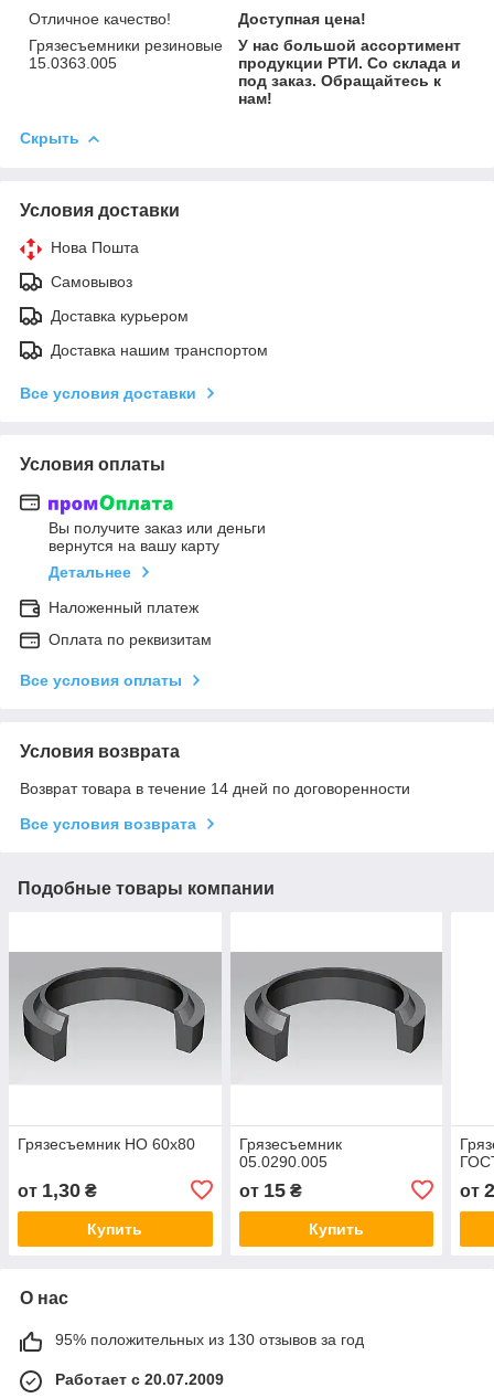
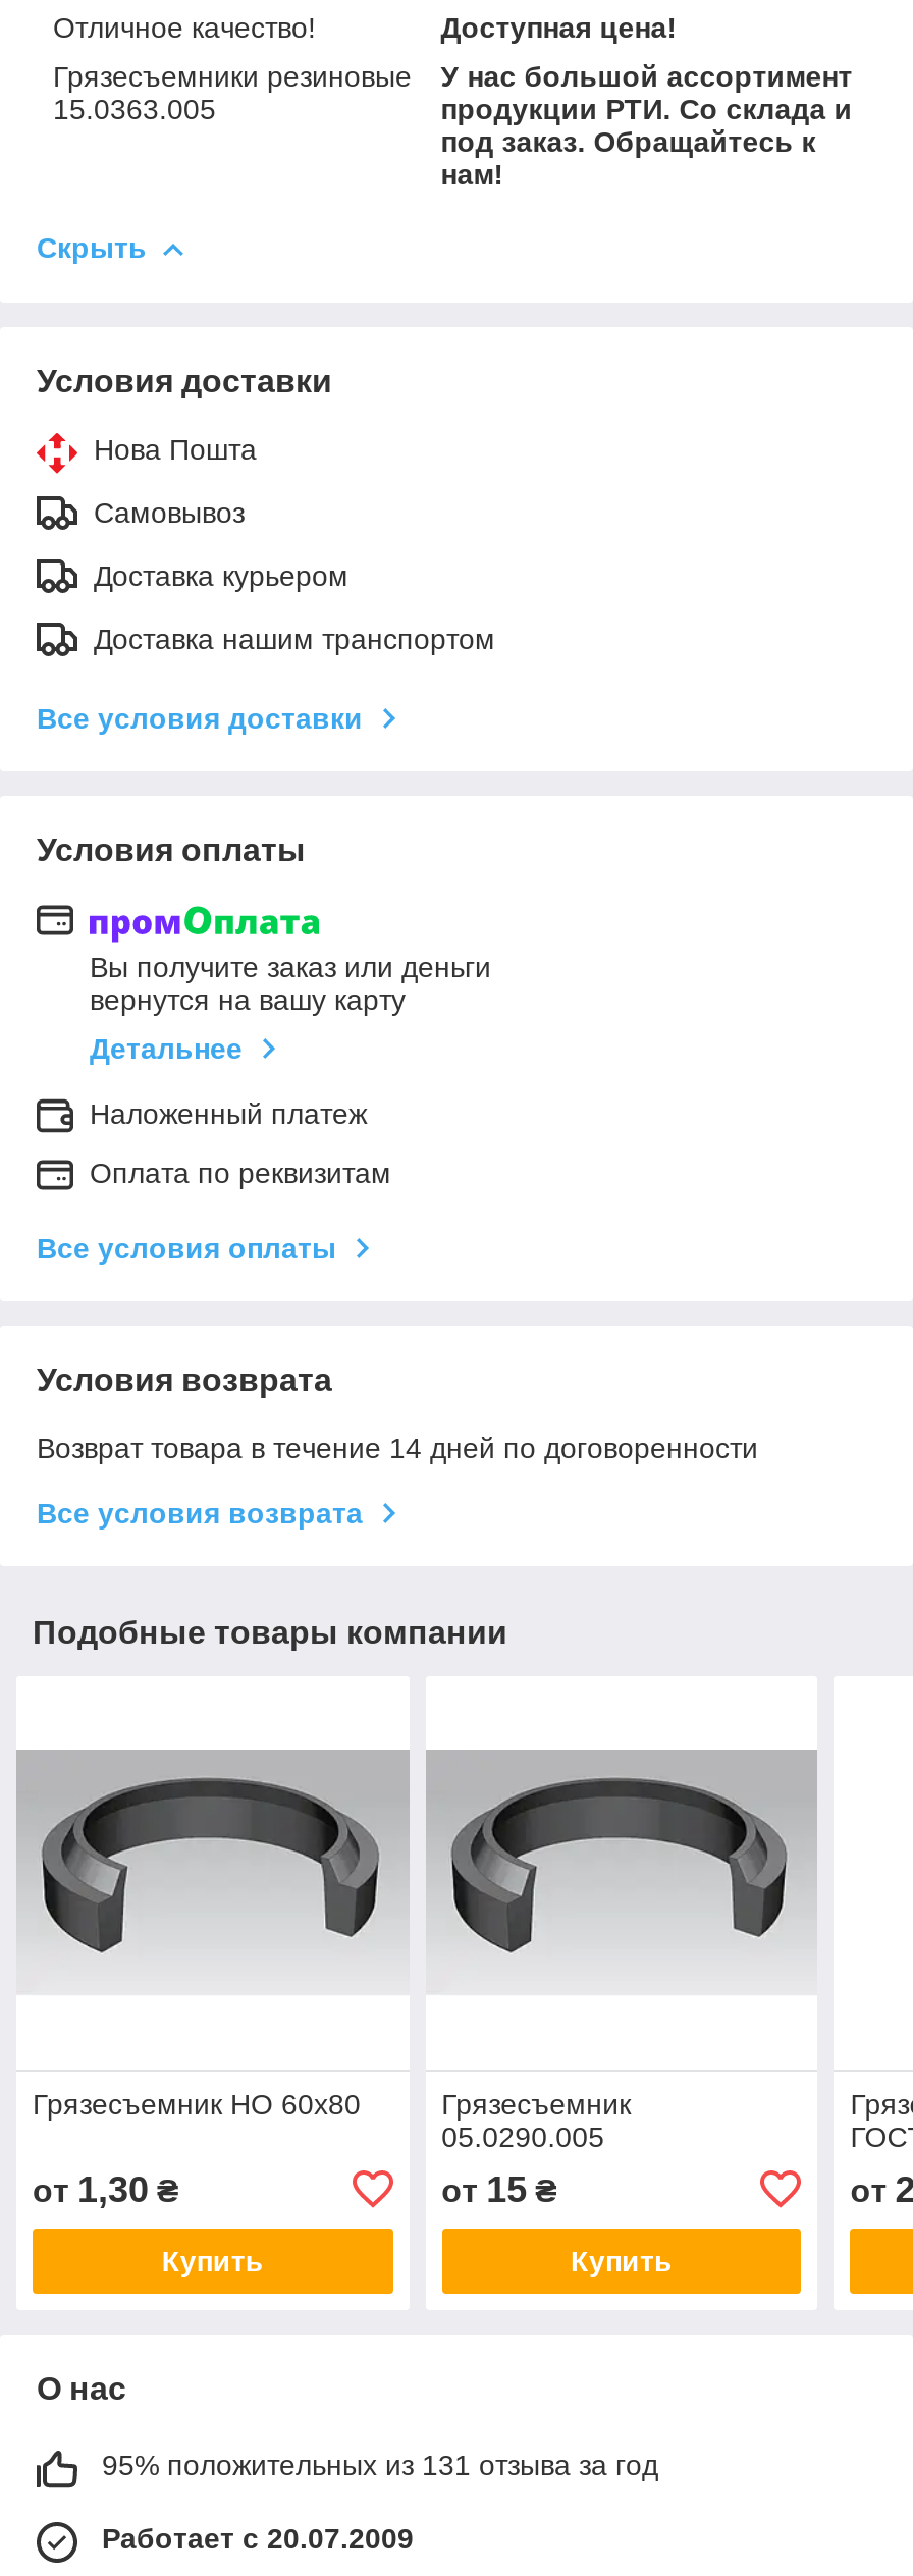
[55,1330,364,1348] 95% положительных из 130 отзывов за год -> [102,2448,658,2481] 95% положительных из 131 отзыва за год

